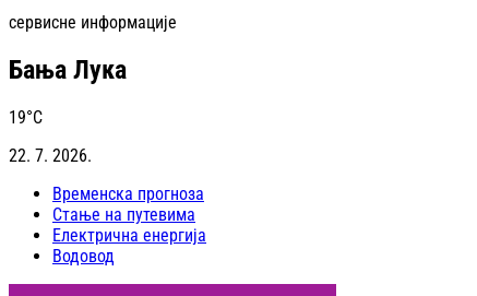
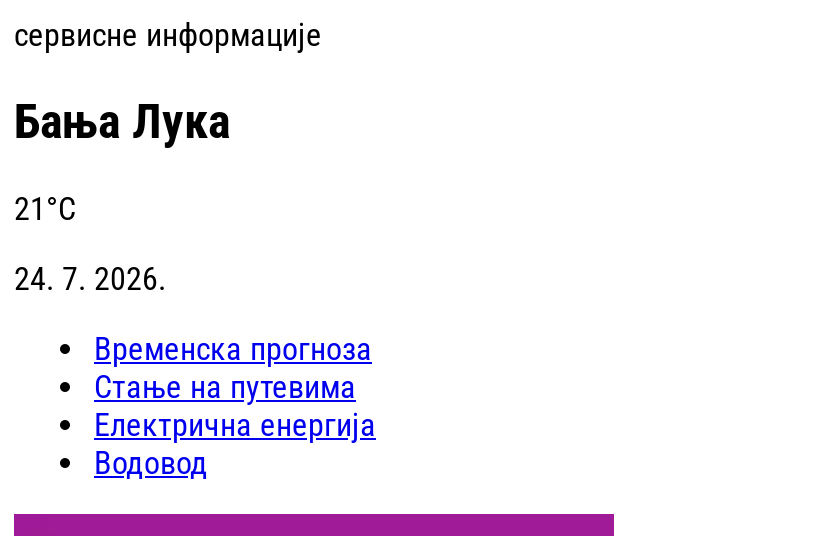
[9,107,43,128] 19 °C -> [14,190,76,228] 21 °C
[9,145,92,166] 22. 7. 2026. -> [14,260,166,298] 24. 7. 2026.

